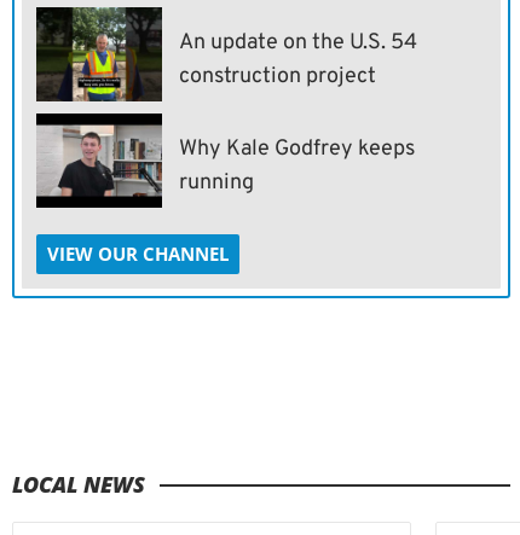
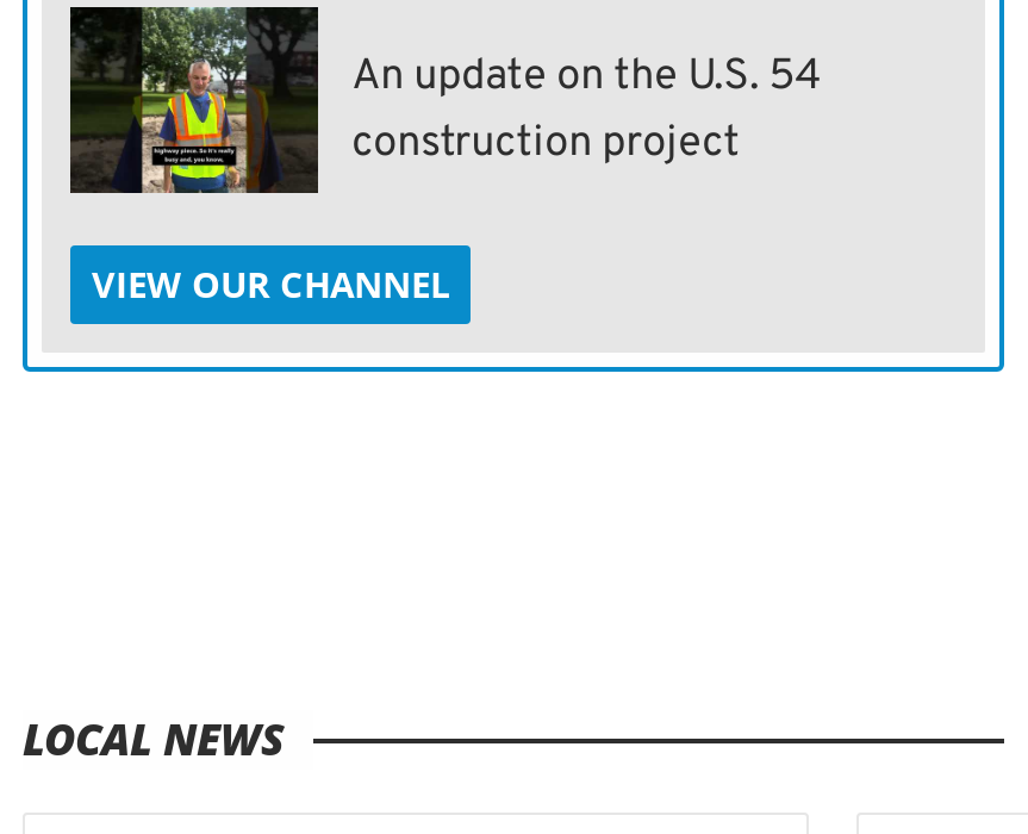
[36,112,415,208] [image] | Why Kale Godfrey keeps | running -> none

